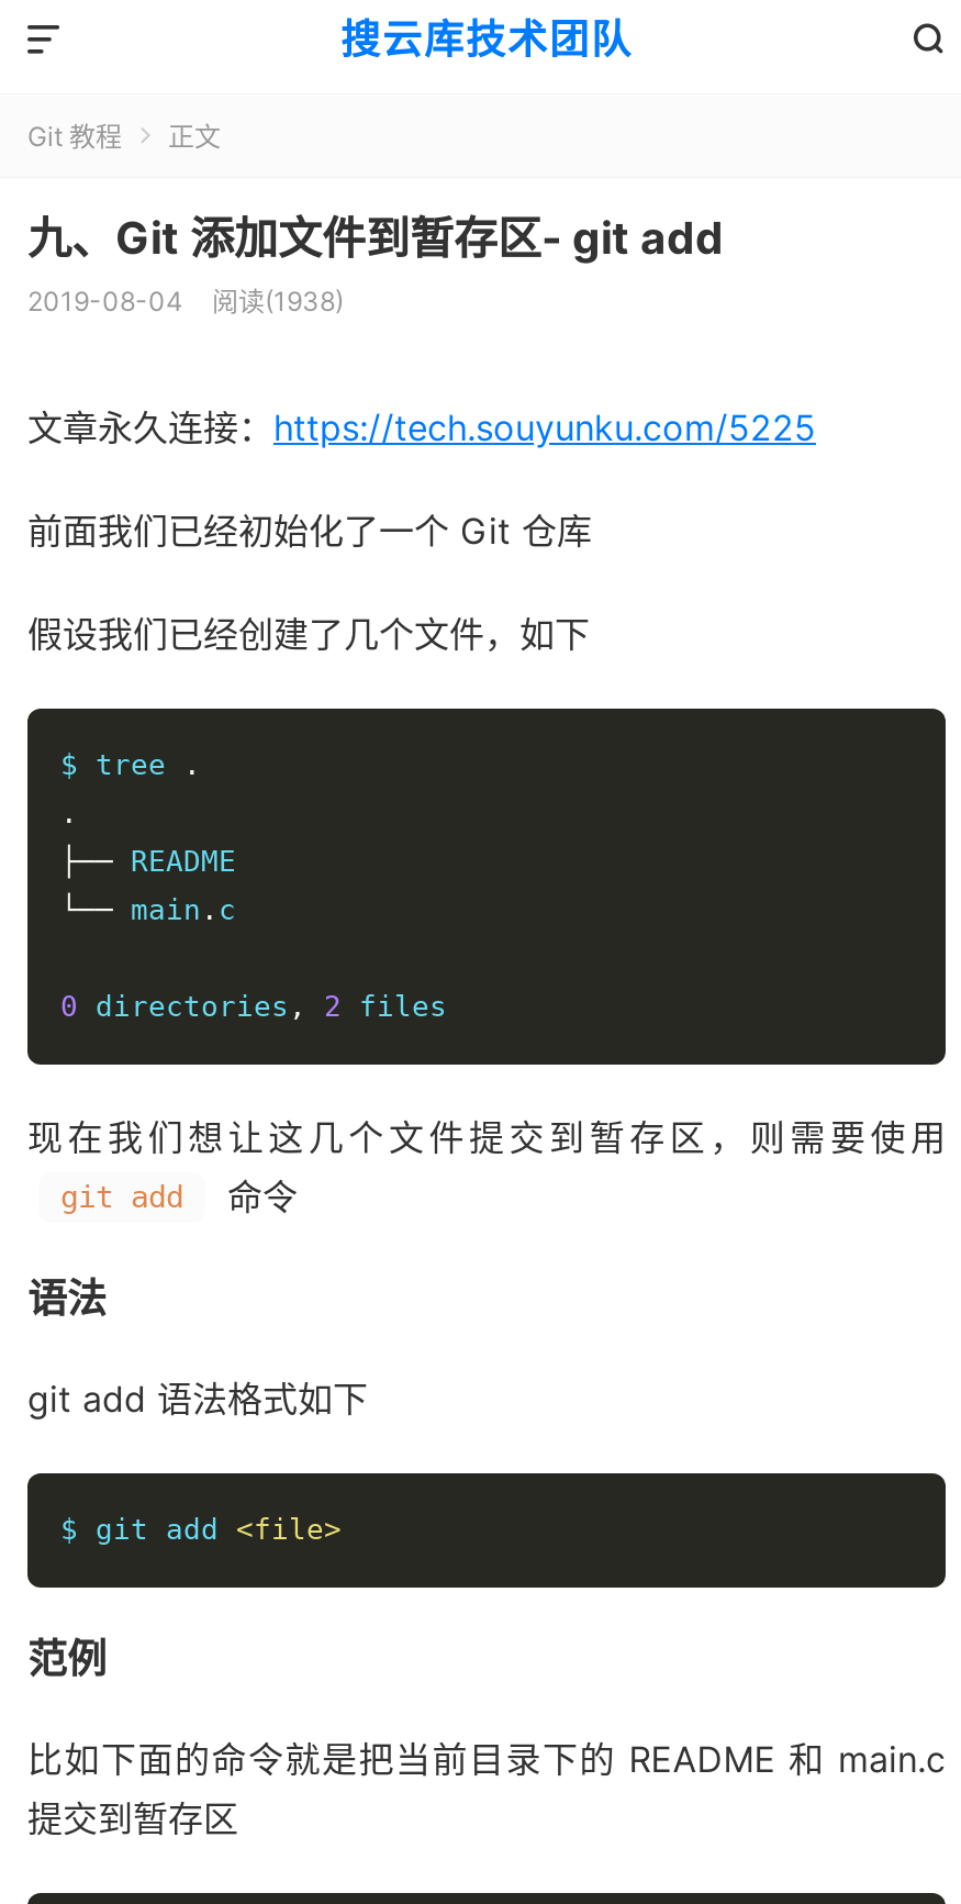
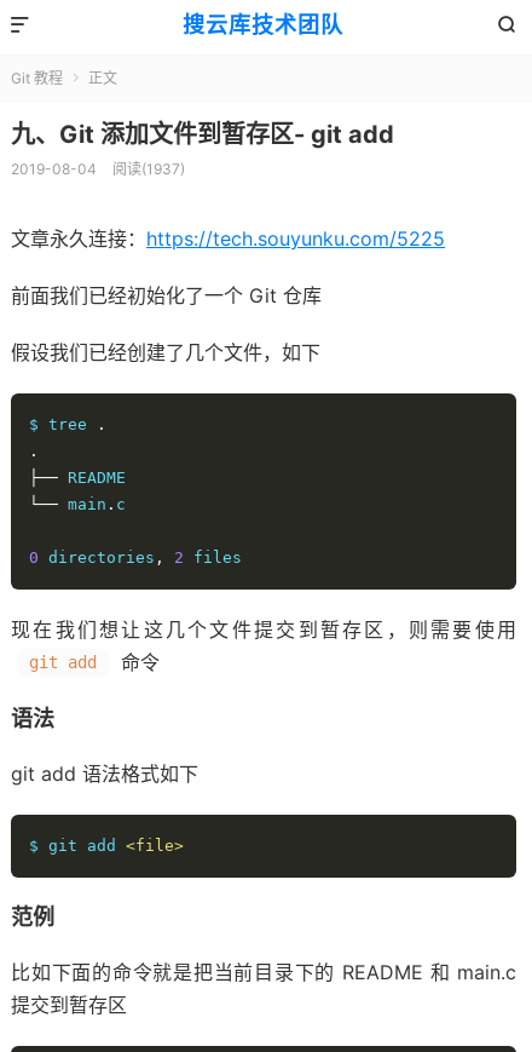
[27,285,344,318] 2019-08-04 阅读(1938) -> [11,160,185,178] 2019-08-04 阅读(1937)

